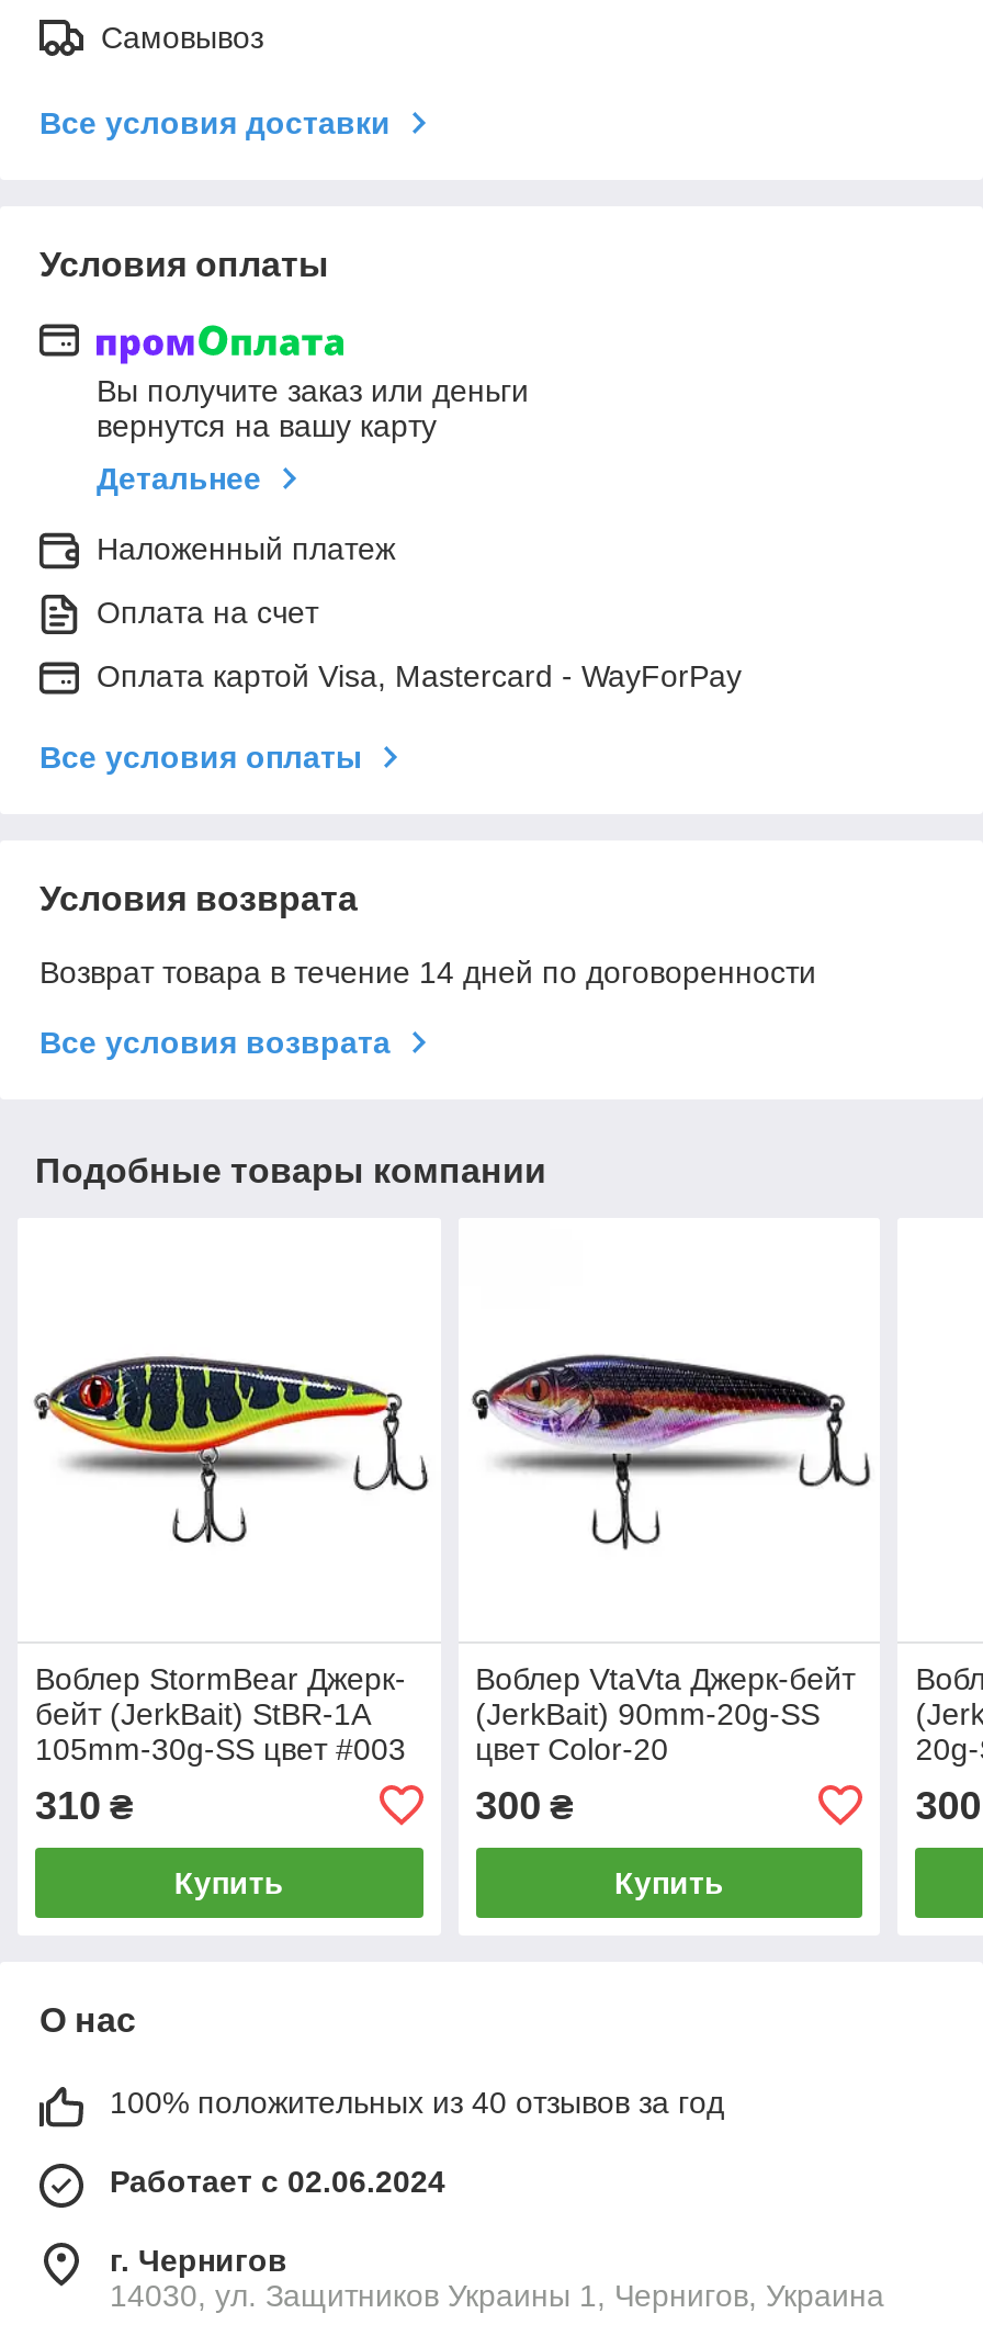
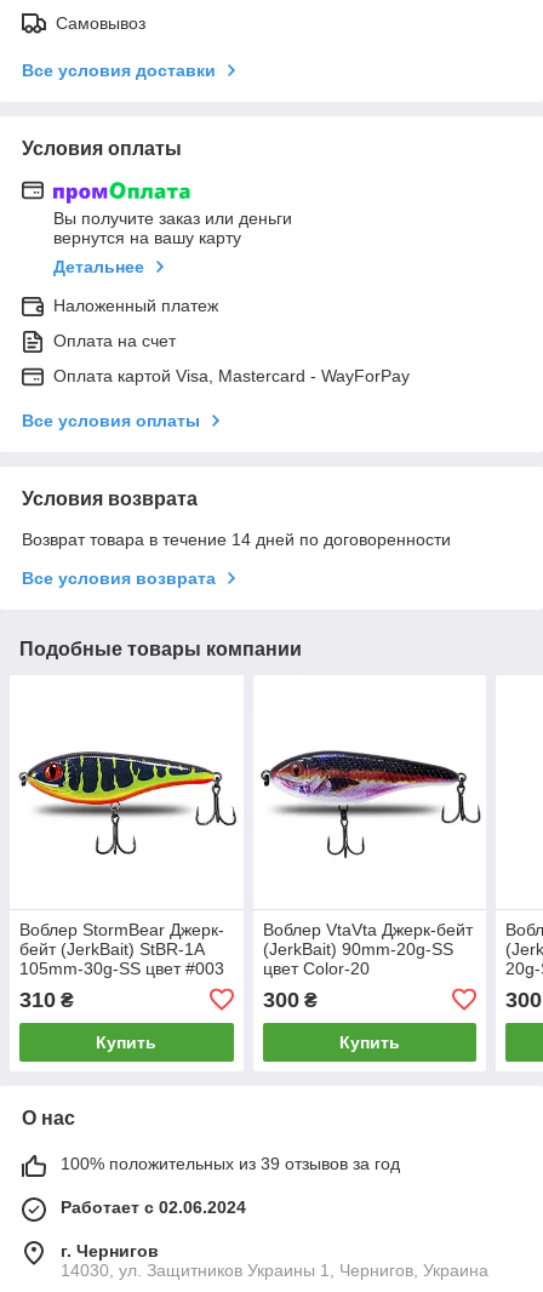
[110,2084,724,2119] 100% положительных из 40 отзывов за год -> [61,1154,400,1173] 100% положительных из 39 отзывов за год

